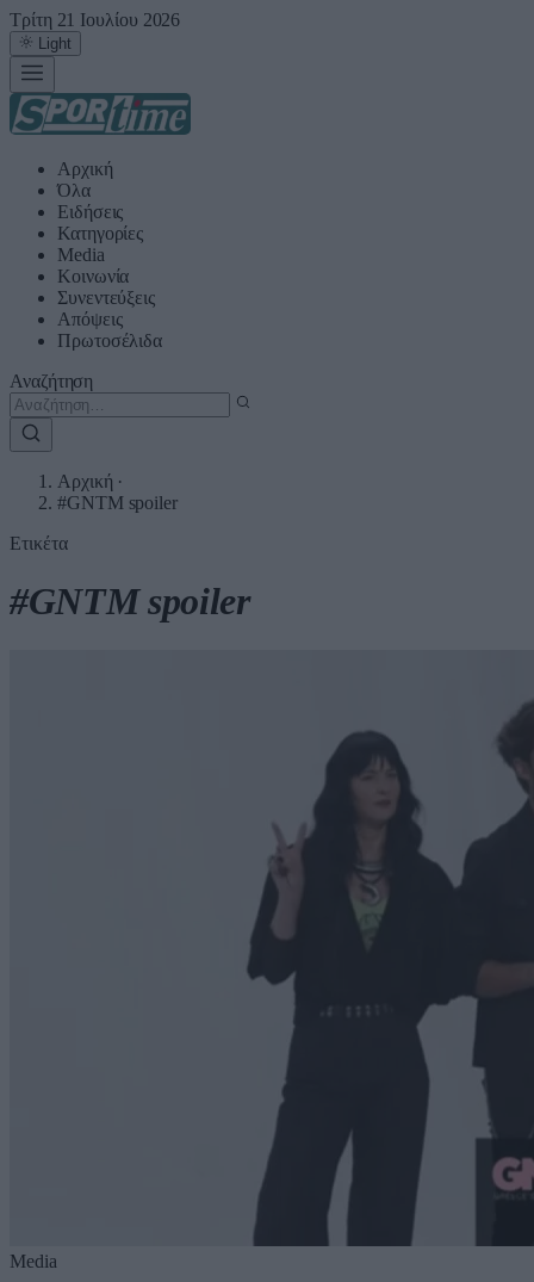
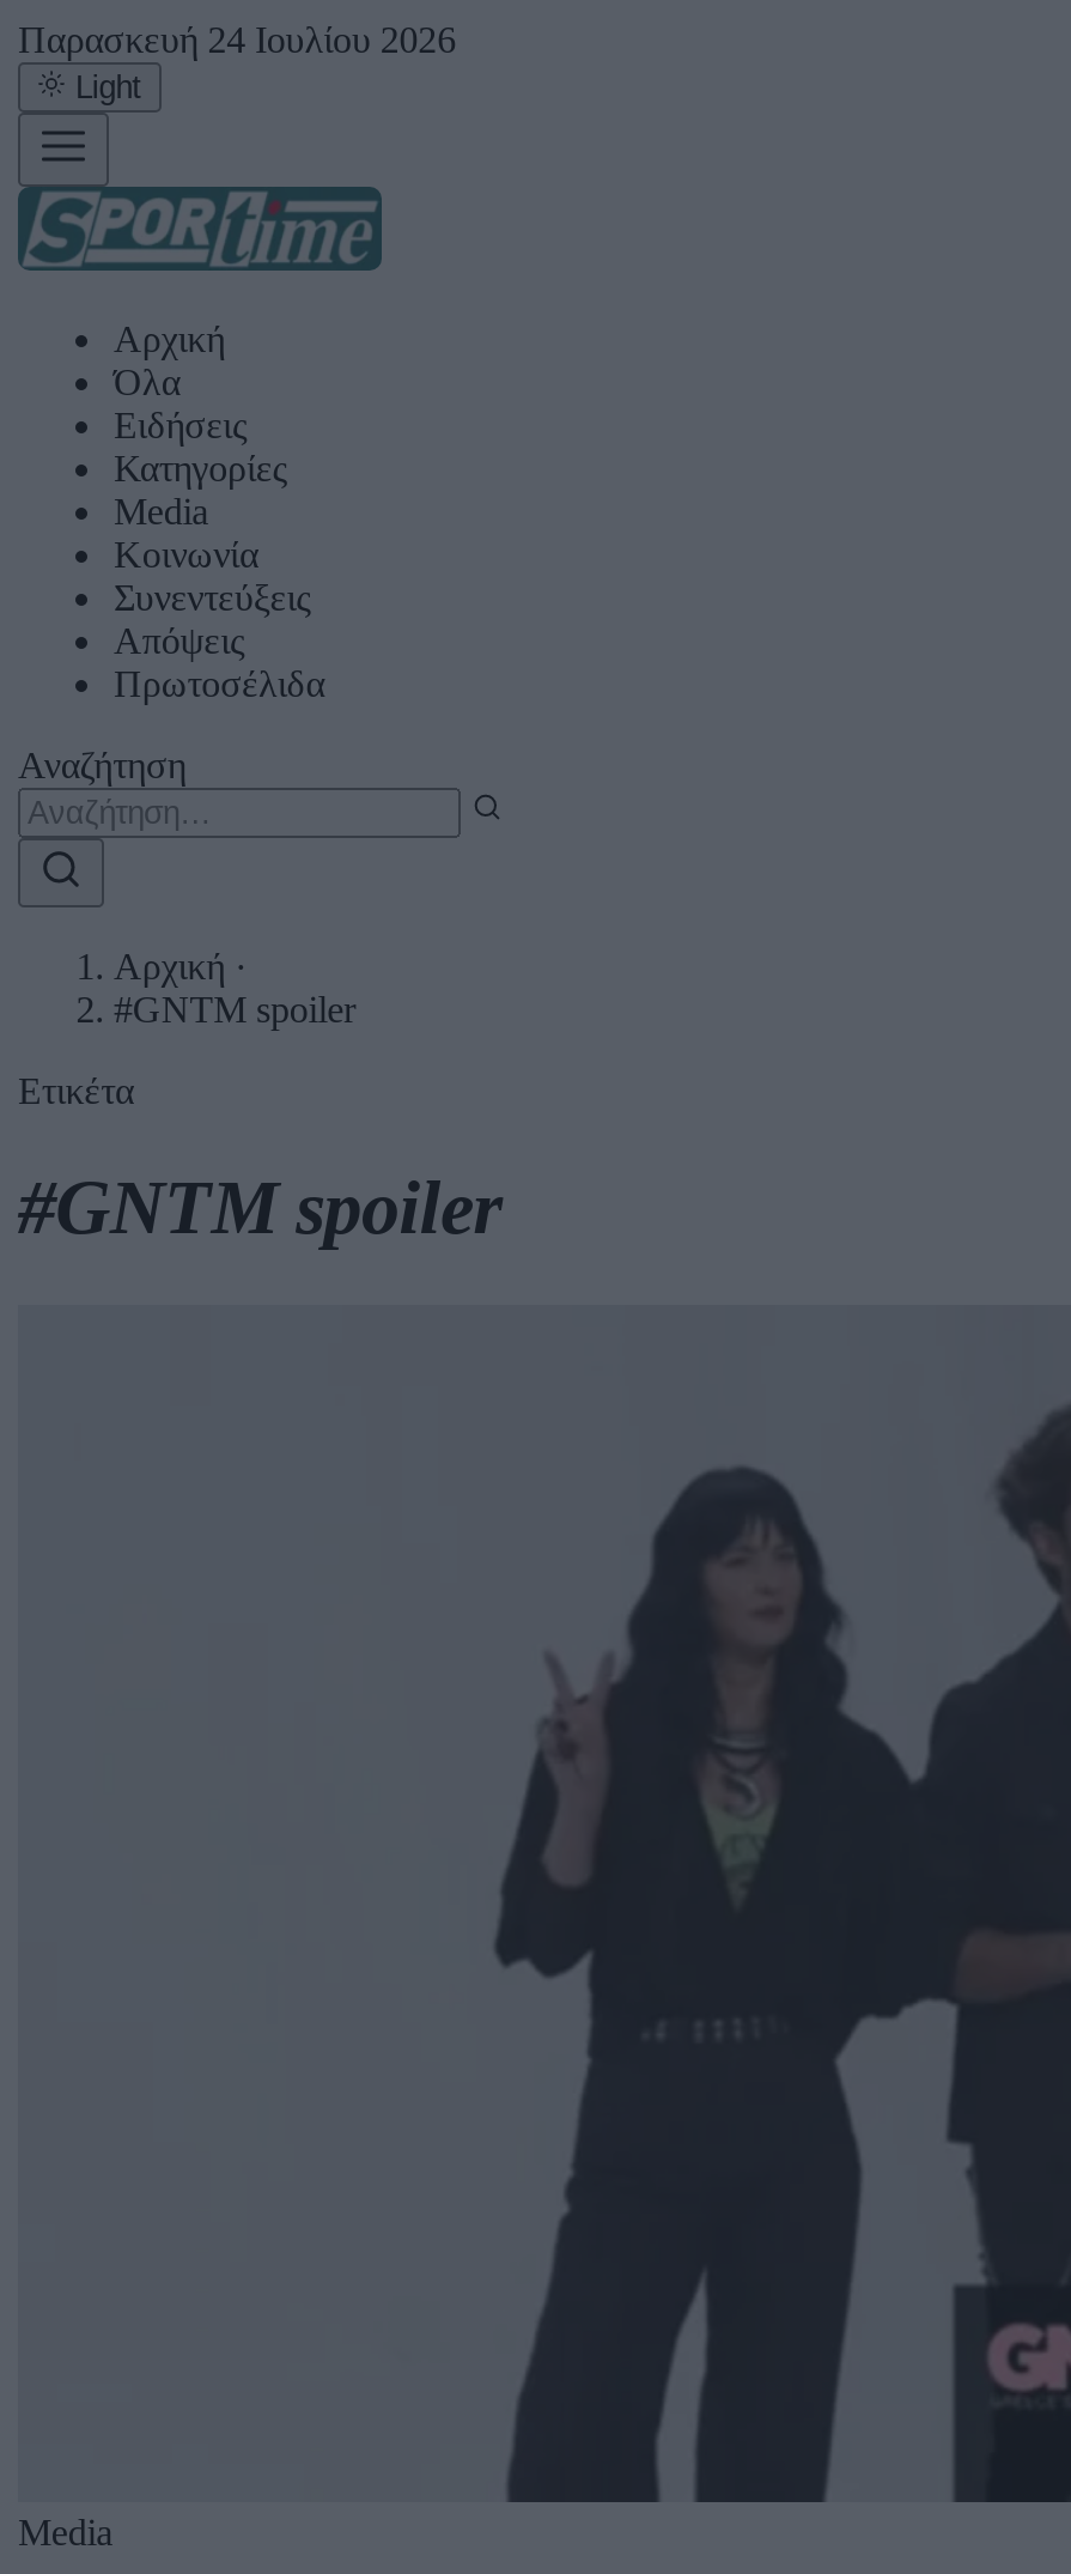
[10,10,180,30] Τρίτη 21 Ιουλίου 2026 -> [18,19,456,60] Παρασκευή 24 Ιουλίου 2026

